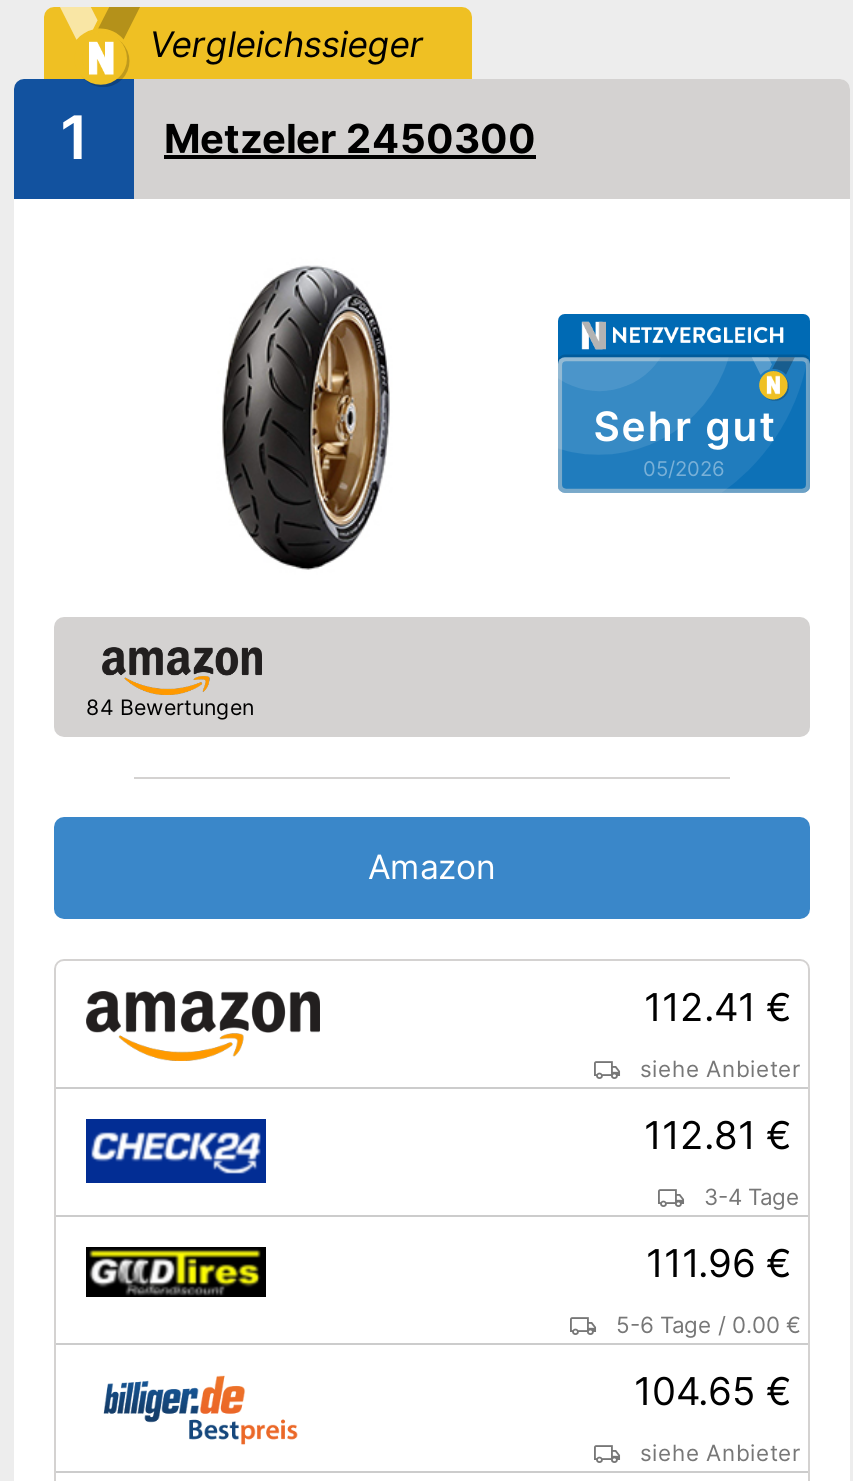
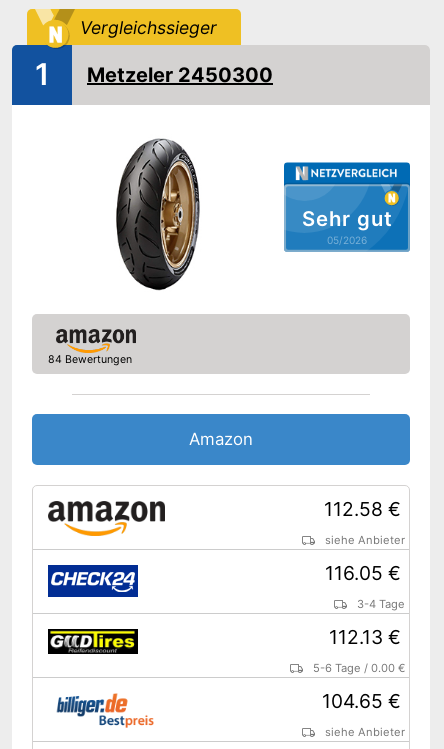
[644,982,792,1030] 112.41 € -> [324,496,401,520] 112.58 €
[644,1110,792,1158] 112.81 € -> [325,560,401,584] 116.05 €
[646,1238,792,1286] 111.96 € -> [329,624,401,648] 112.13 €

